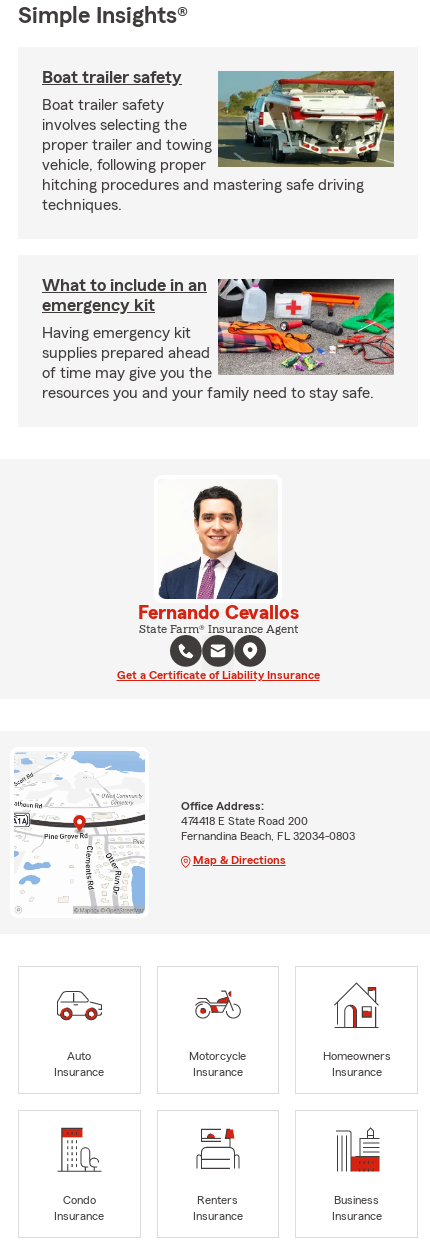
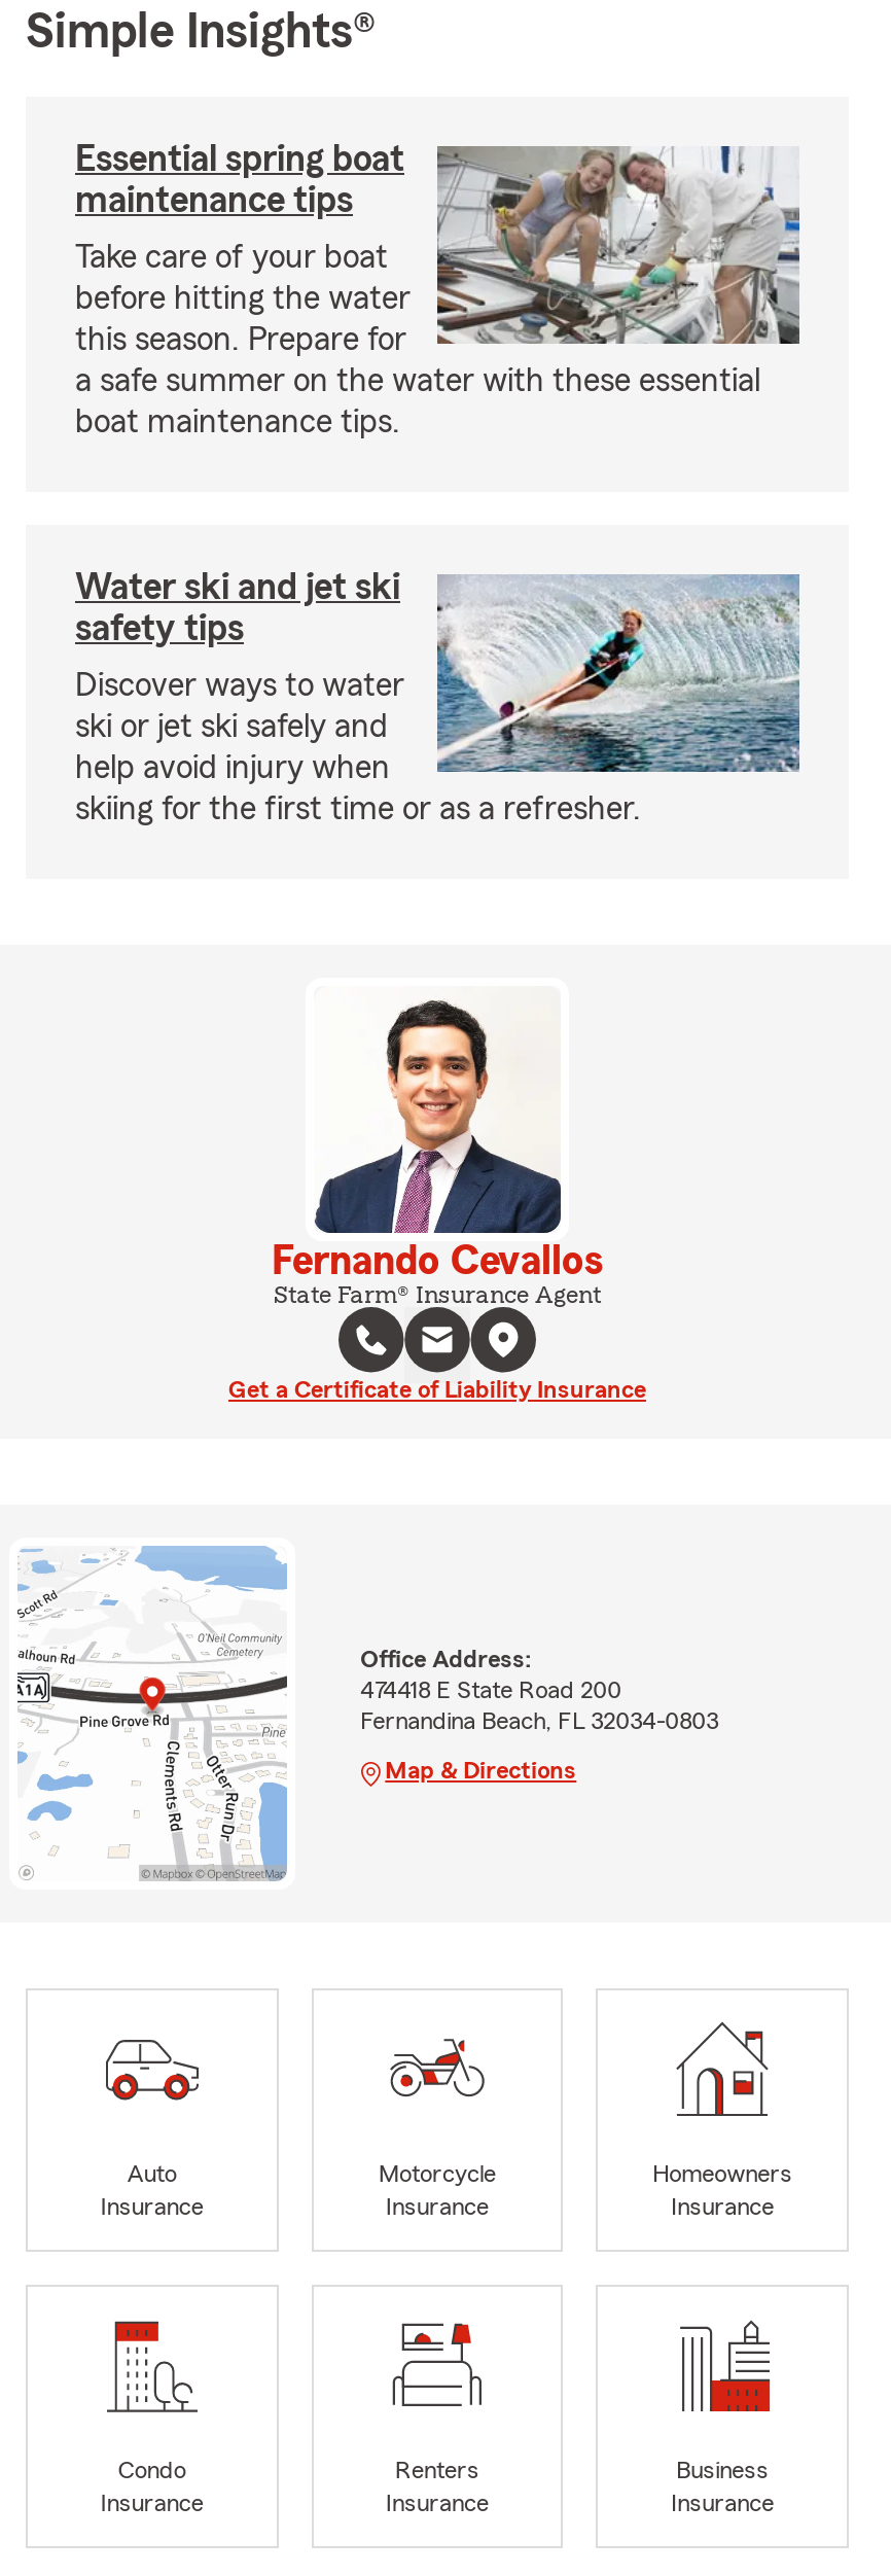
[42,68,182,86] Boat trailer safety -> [75,140,404,218] Essential spring boat | maintenance tips
[42,70,395,213] [image] | Boat trailer safety | involves selecting the | proper trailer and towing | vehicle, following proper | hitching procedures and mastering safe driving | techniques. -> [75,144,801,438] [image] | Take care of your boat | before hitting the water | this season. Prepare for | a safe summer on the water with these essential | boat maintenance tips.
[42,276,207,314] What to include in an | emergency kit -> [75,568,400,646] Water ski and jet ski | safety tips
[42,278,395,401] [image] | Having emergency kit | supplies prepared ahead | of time may give you the | resources you and your family need to stay safe. -> [75,572,801,825] [image] | Discover ways to water | ski or jet ski safely and | help avoid injury when | skiing for the first time or as a refresher.

